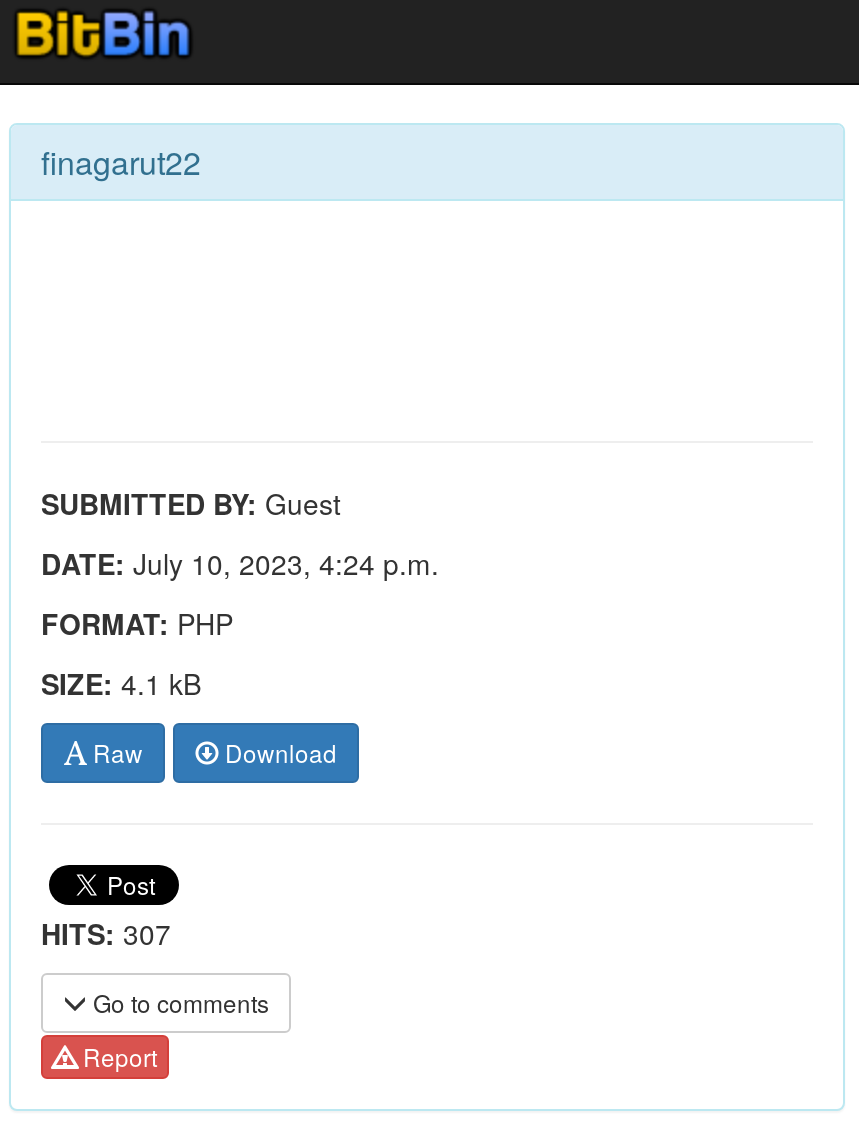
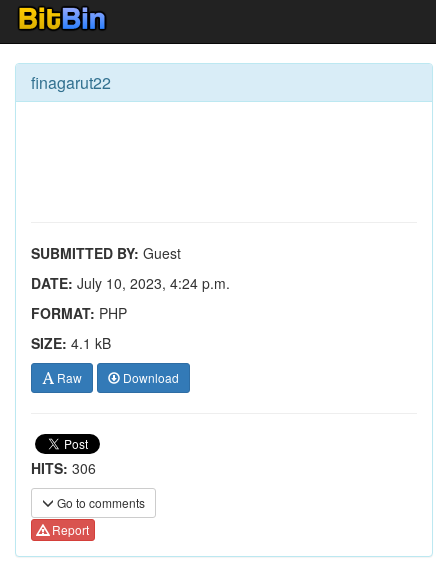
[41,913,171,953] HITS: 307 -> [31,458,96,478] HITS: 306

